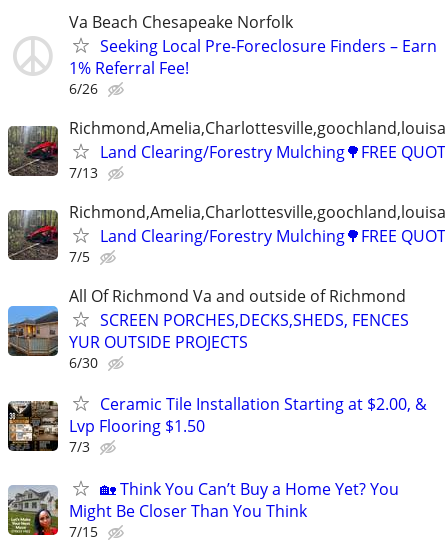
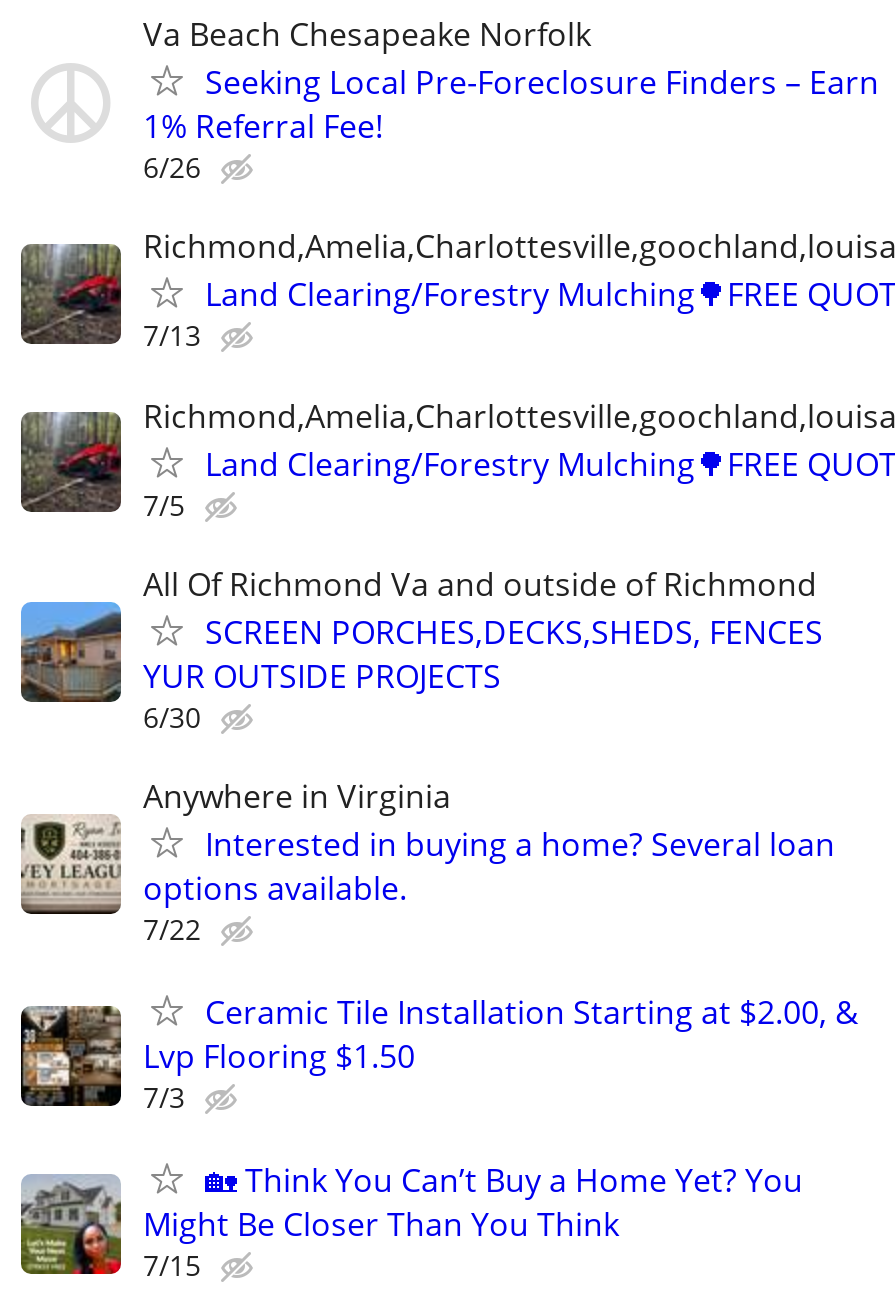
none -> [19,774,835,948] [image] | Anywhere in Virginia | Interested in buying a home? Several loan | options available. | 7/22

